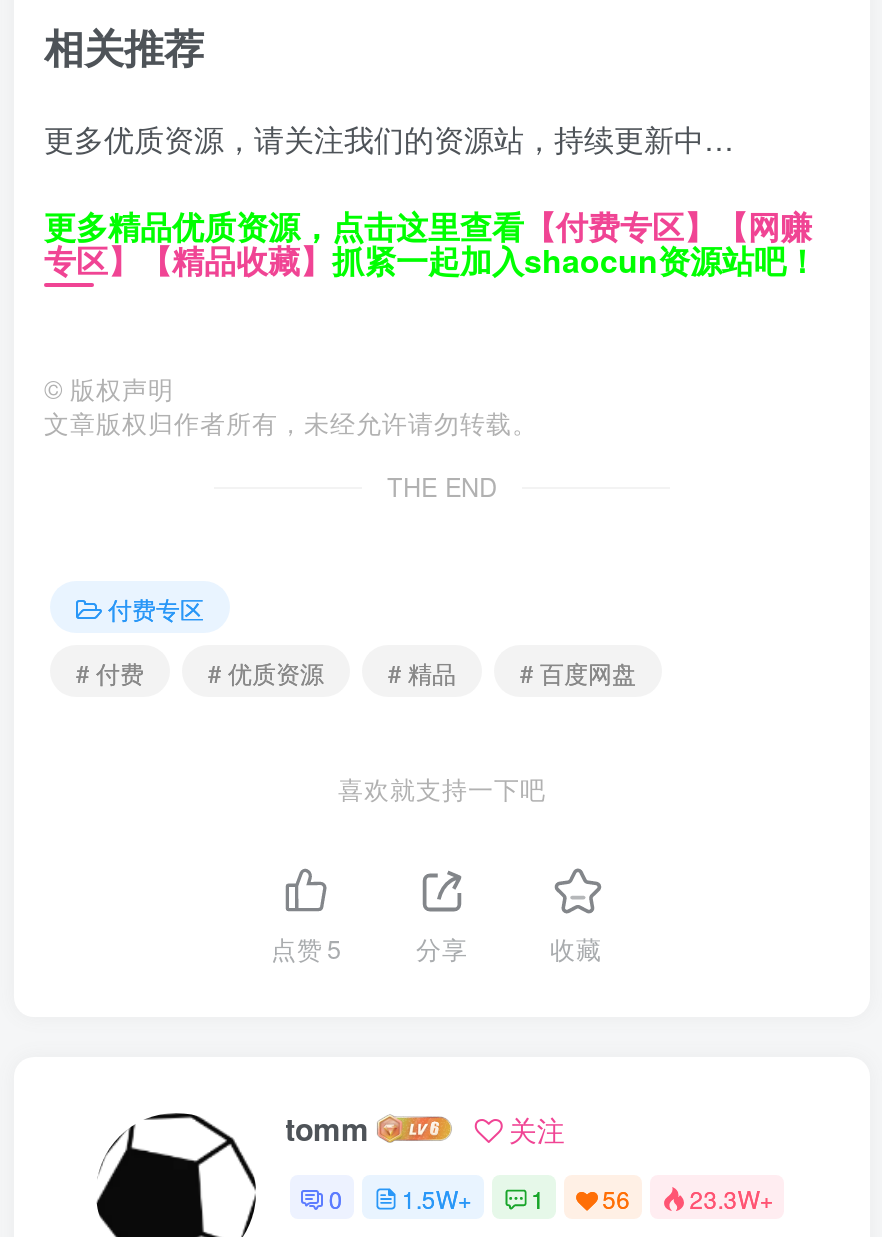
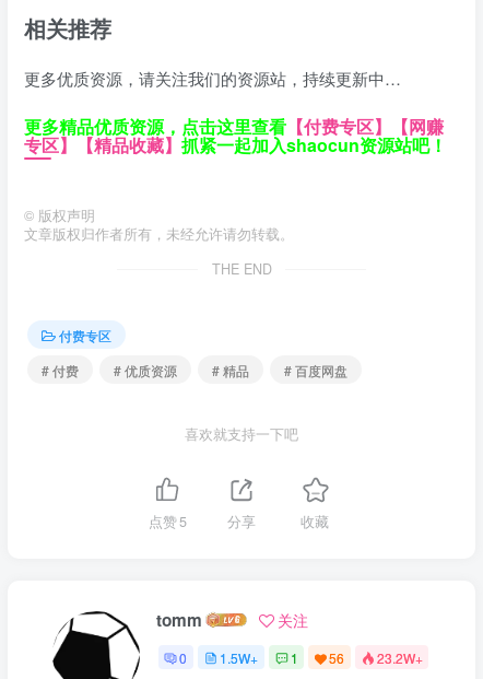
[329,1180,773,1214] 0 1.5W+ 1 56 23.3W+ -> [180,648,423,667] 0 1.5W+ 1 56 23.2W+

